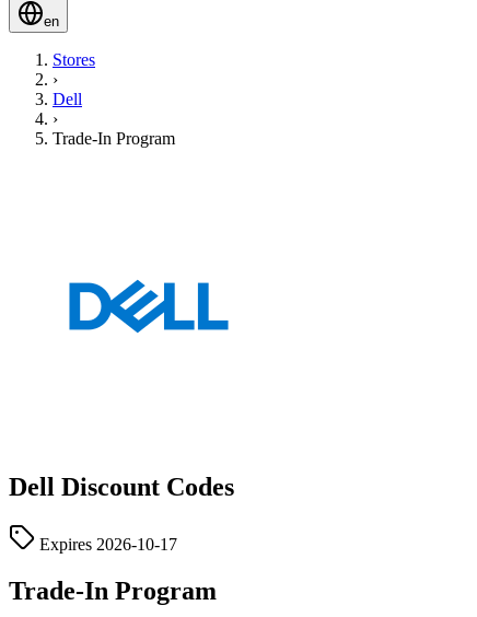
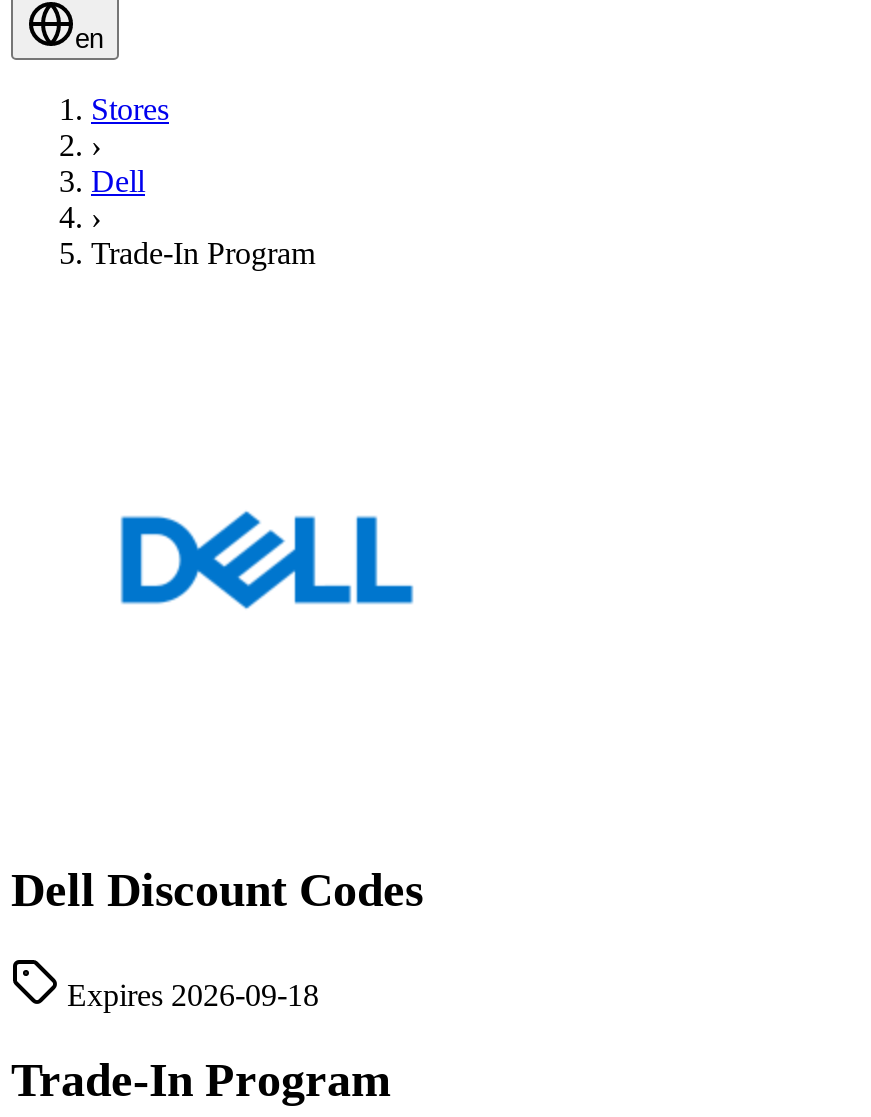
[39,535,177,553] Expires 2026-10-17 -> [67,978,319,1012] Expires 2026-09-18

